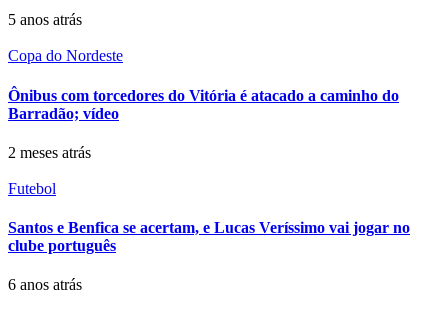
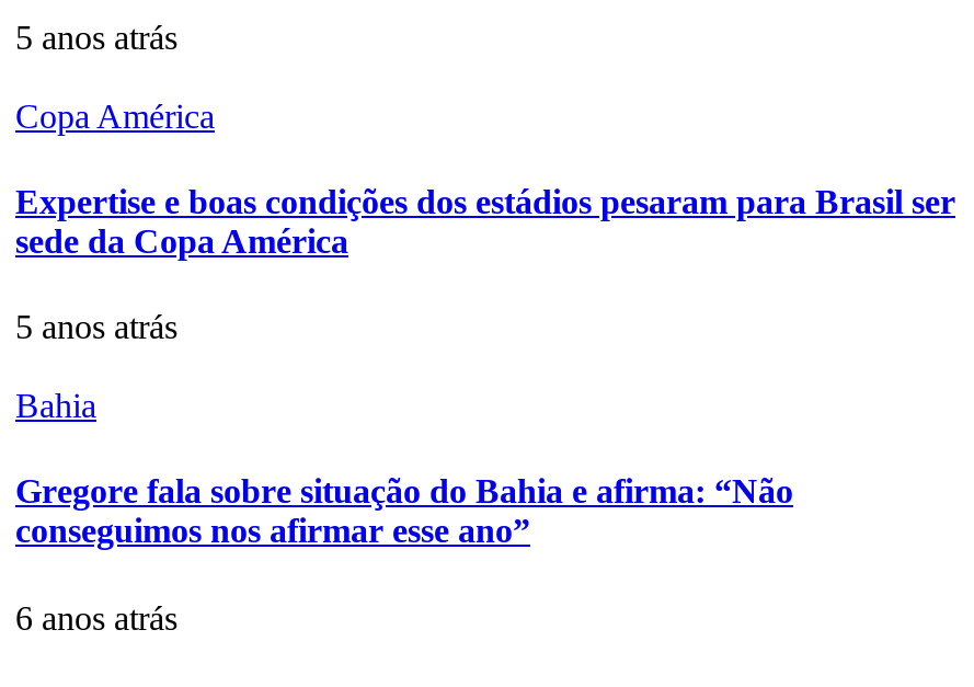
[8,47,123,64] Copa do Nordeste -> [15,97,215,134] Copa América
[8,86,399,121] Ônibus com torcedores do Vitória é atacado a caminho do | Barradão; vídeo -> [15,183,955,260] Expertise e boas condições dos estádios pesaram para Brasil ser | sede da Copa América
[8,144,91,161] 2 meses atrás -> [15,309,177,346] 5 anos atrás
[8,180,56,197] Futebol -> [15,387,96,425] Bahia
[8,219,410,254] Santos e Benfica se acertam, e Lucas Veríssimo vai jogar no | clube português -> [15,473,793,550] Gregore fala sobre situação do Bahia e afirma: “Não | conseguimos nos afirmar esse ano”

